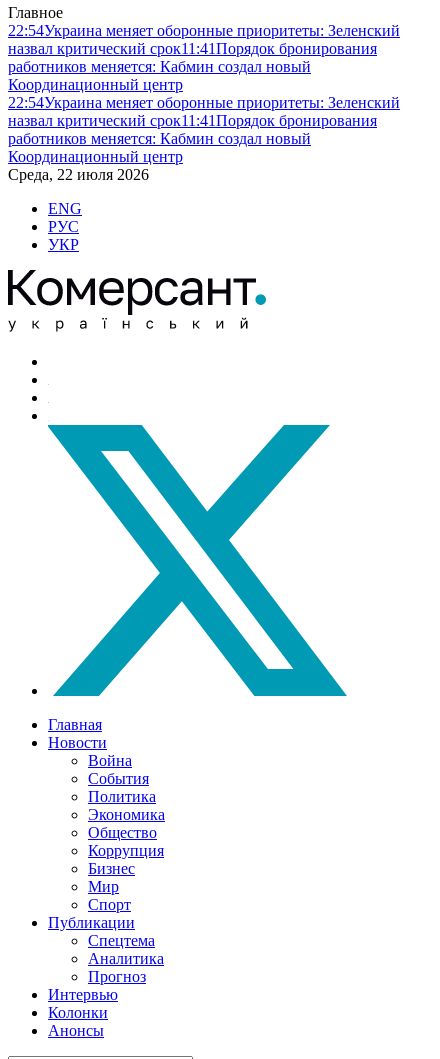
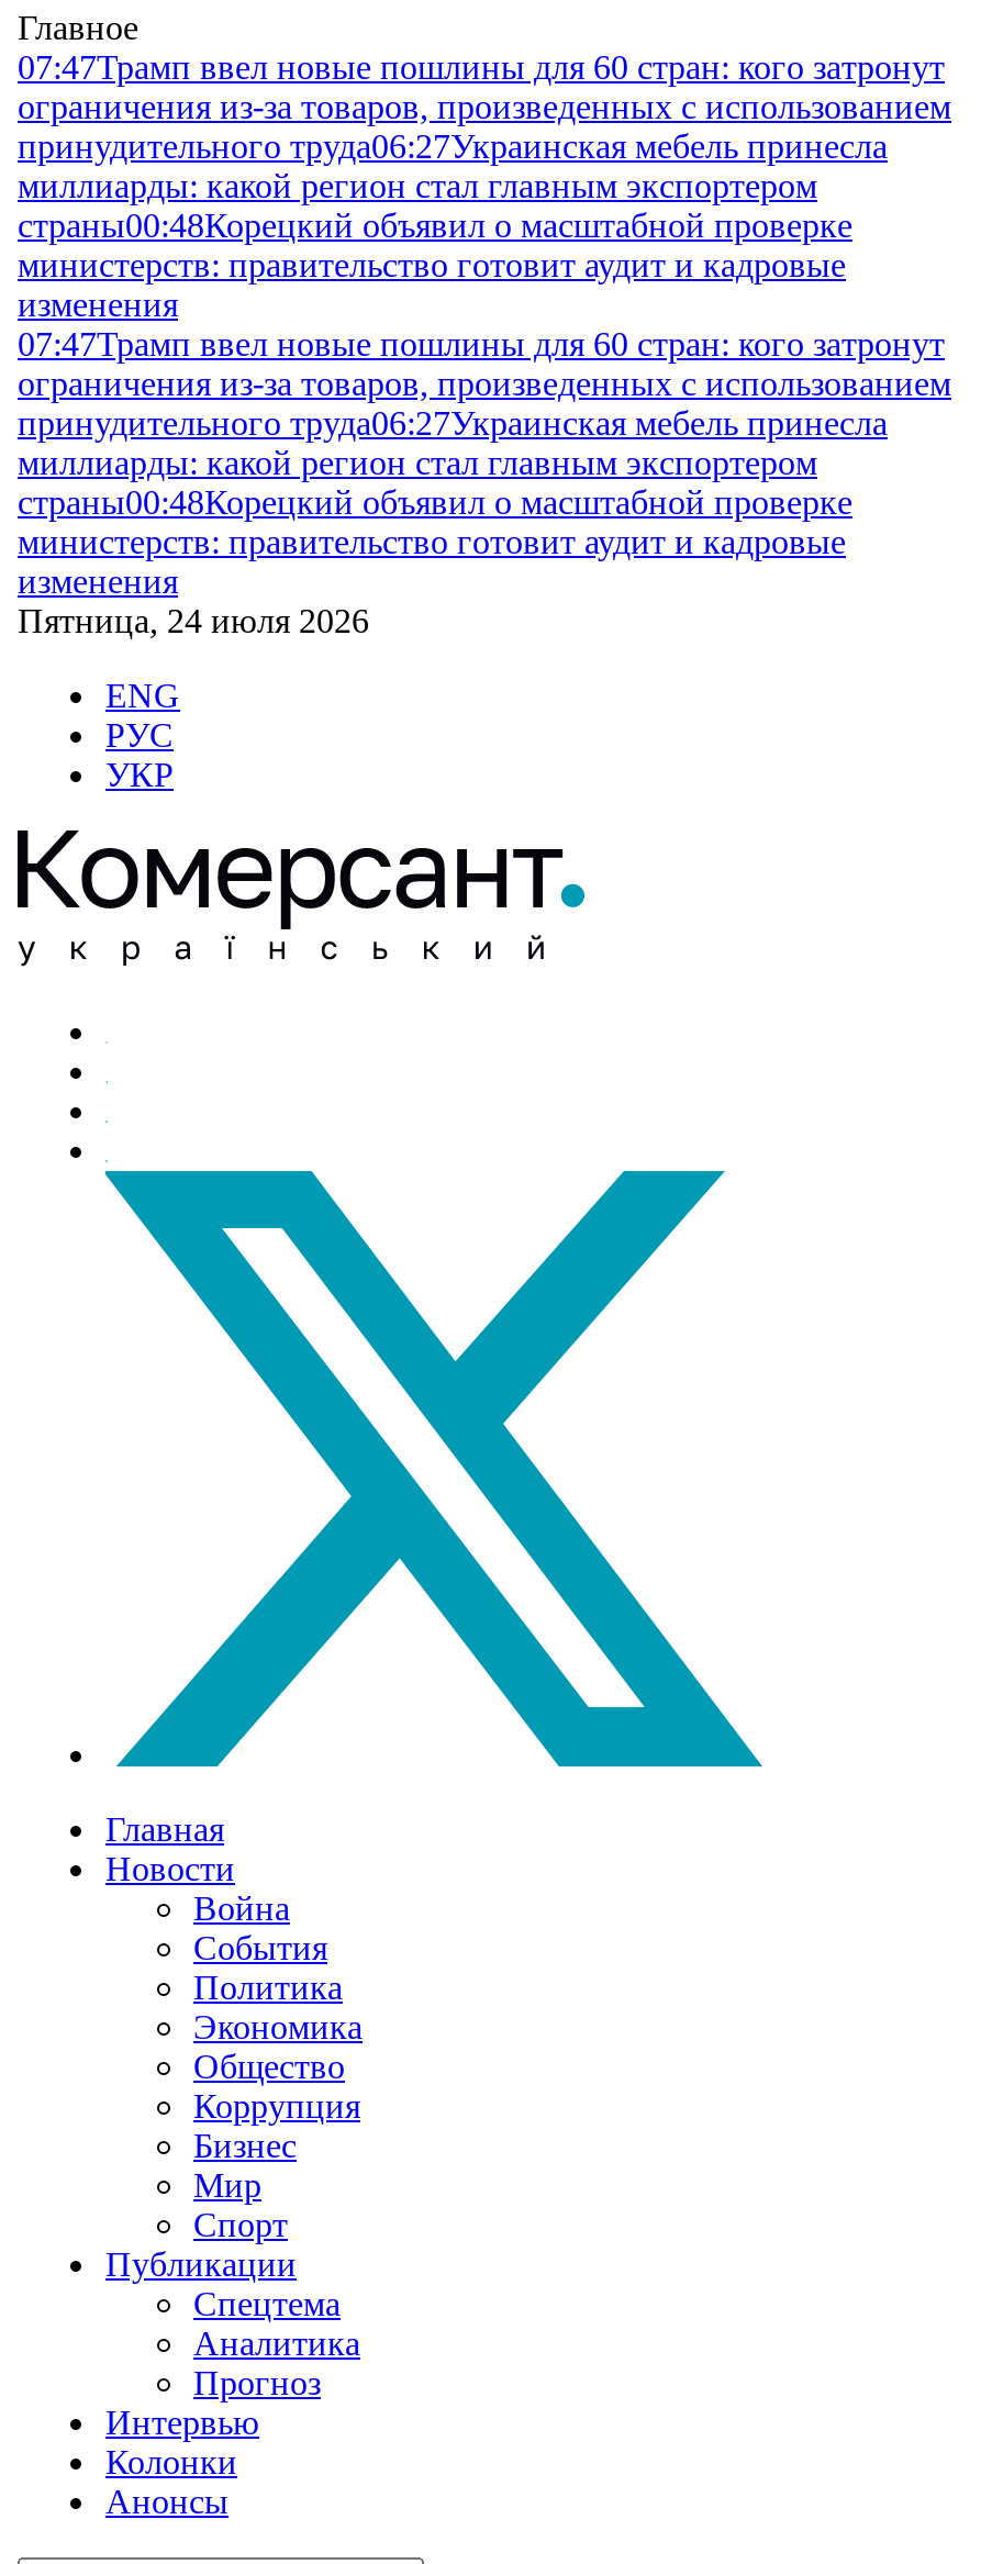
[8,22,400,183] 22:54Украина меняет оборонные приоритеты: Зеленский | назвал критический срок11:41Порядок бронирования | работников меняется: Кабмин создал новый | Координационный центр | 22:54Украина меняет оборонные приоритеты: Зеленский | назвал критический срок11:41Порядок бронирования | работников меняется: Кабмин создал новый | Координационный центр | Среда, 22 июля 2026 -> [18,48,951,639] 07:47Трамп ввел новые пошлины для 60 стран: кого затронут | ограничения из-за товаров, произведенных с использованием | принудительного труда06:27Украинская мебель принесла | миллиарды: какой регион стал главным экспортером | страны00:48Корецкий объявил о масштабной проверке | министерств: правительство готовит аудит и кадровые | изменения | 07:47Трамп ввел новые пошлины для 60 стран: кого затронут | ограничения из-за товаров, произведенных с использованием | принудительного труда06:27Украинская мебель принесла | миллиарды: какой регион стал главным экспортером | страны00:48Корецкий объявил о масштабной проверке | министерств: правительство готовит аудит и кадровые | изменения | Пятница, 24 июля 2026

